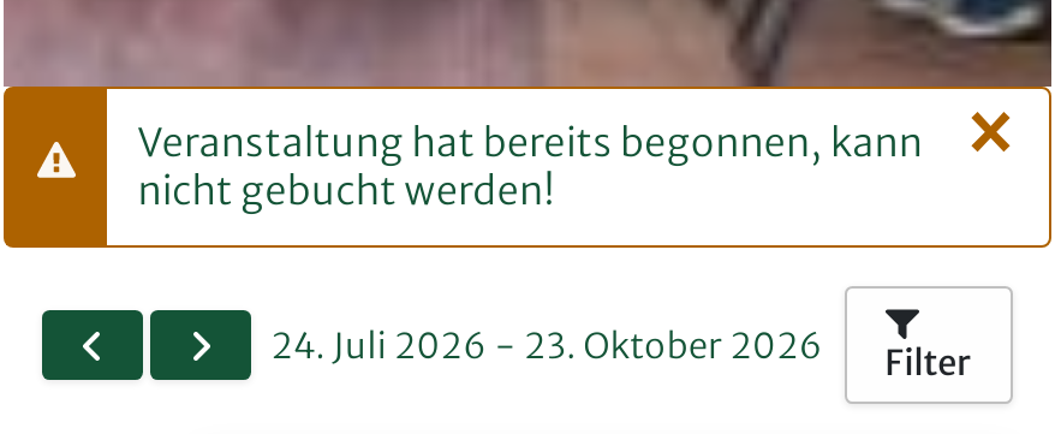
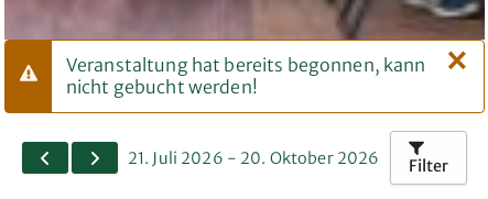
[271,324,971,385] 24. Juli 2026 - 23. Oktober 2026 Filter -> [128,148,448,176] 21. Juli 2026 - 20. Oktober 2026 Filter

